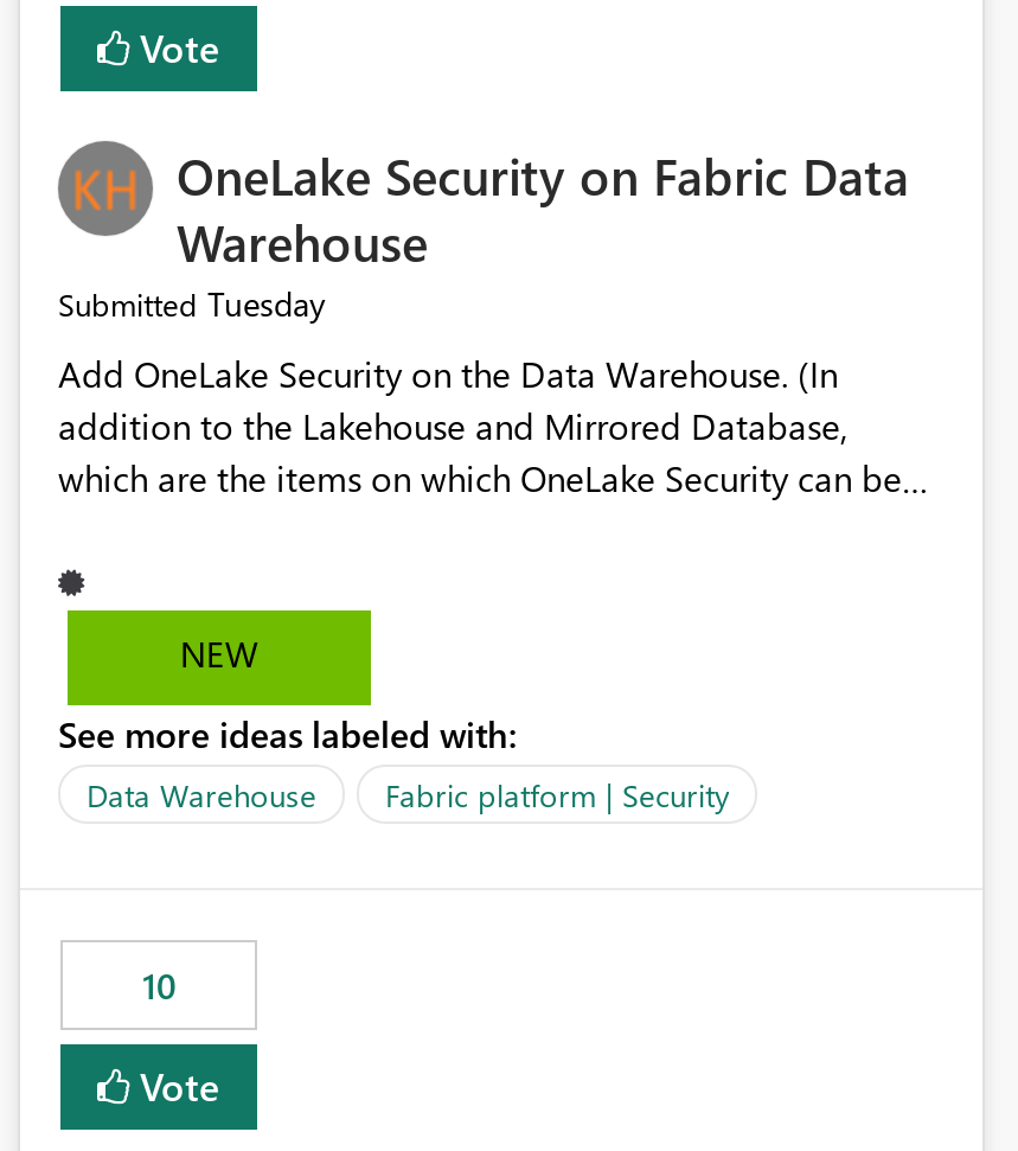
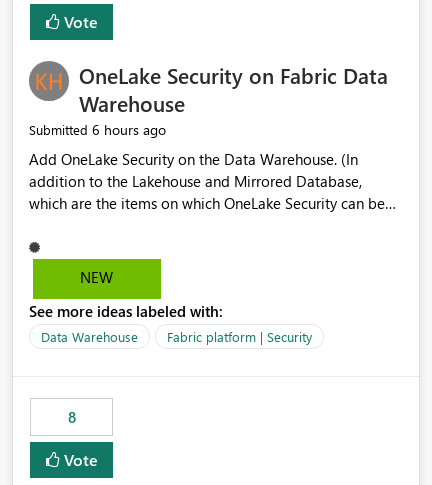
[58,282,326,327] Submitted Tuesday -> [29,120,166,139] Submitted 6 hours ago
[142,962,175,1010] 10 -> [67,407,75,427] 8

